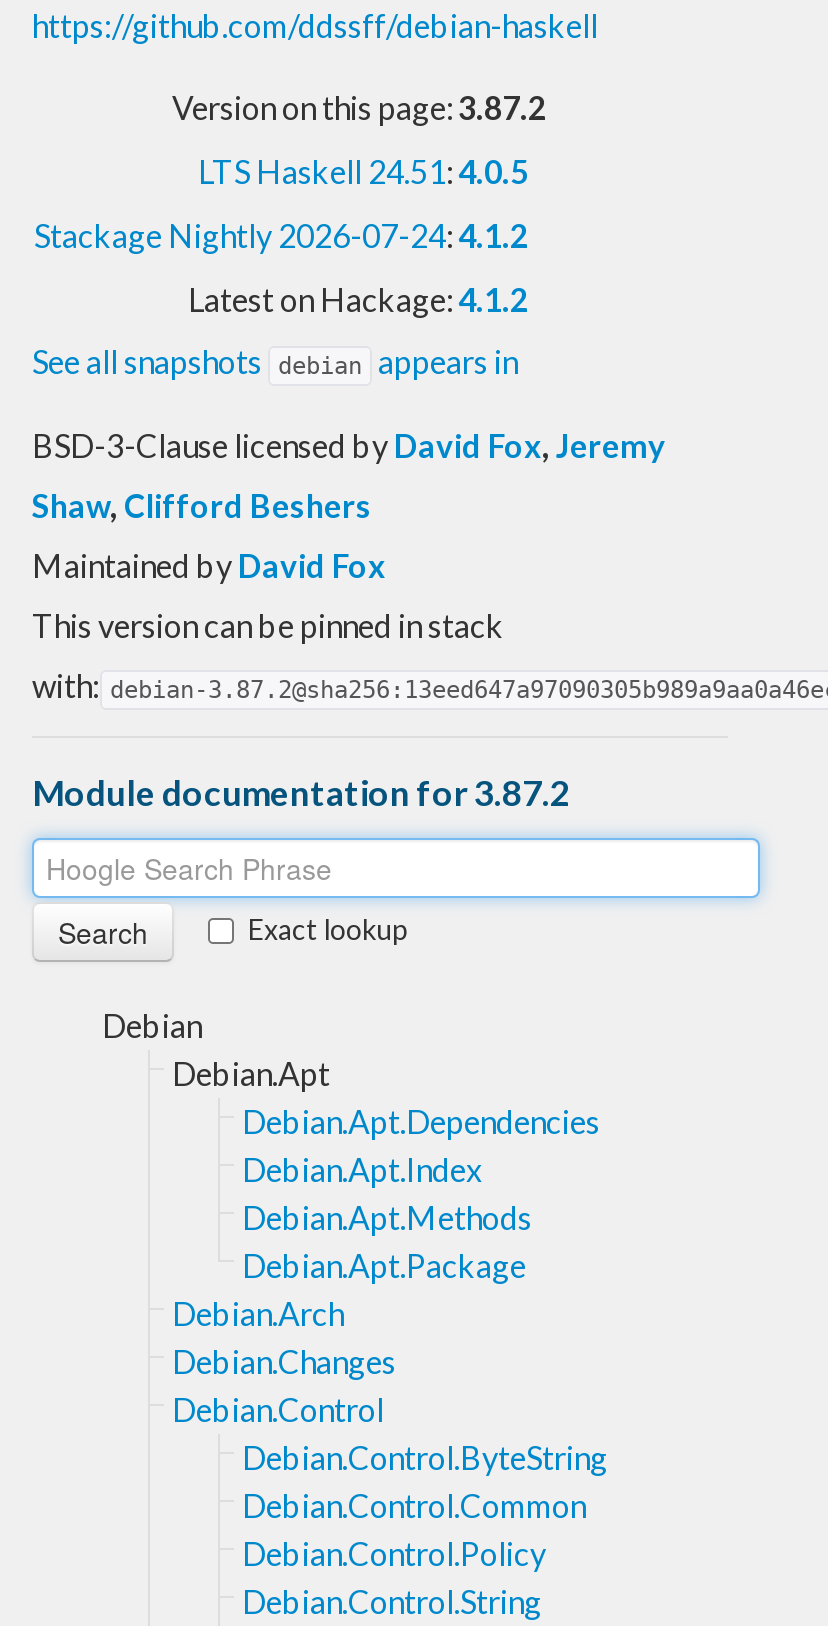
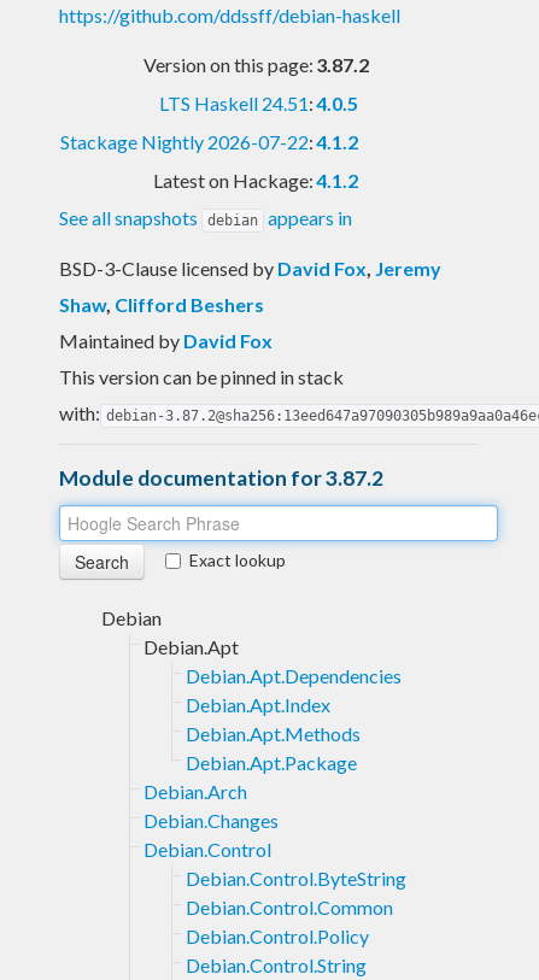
[34,216,528,254] Stackage Nightly 2026-07-24: 4.1.2 -> [60,130,358,153] Stackage Nightly 2026-07-22: 4.1.2

